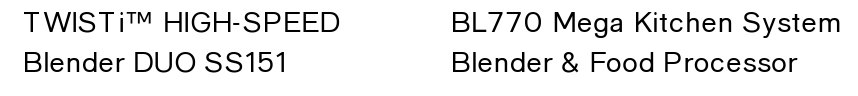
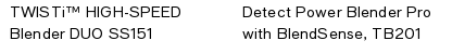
[451,5,840,77] BL770 Mega Kitchen System | Blender & Food Processor -> [242,3,432,42] Detect Power Blender Pro | with BlendSense, TB201

